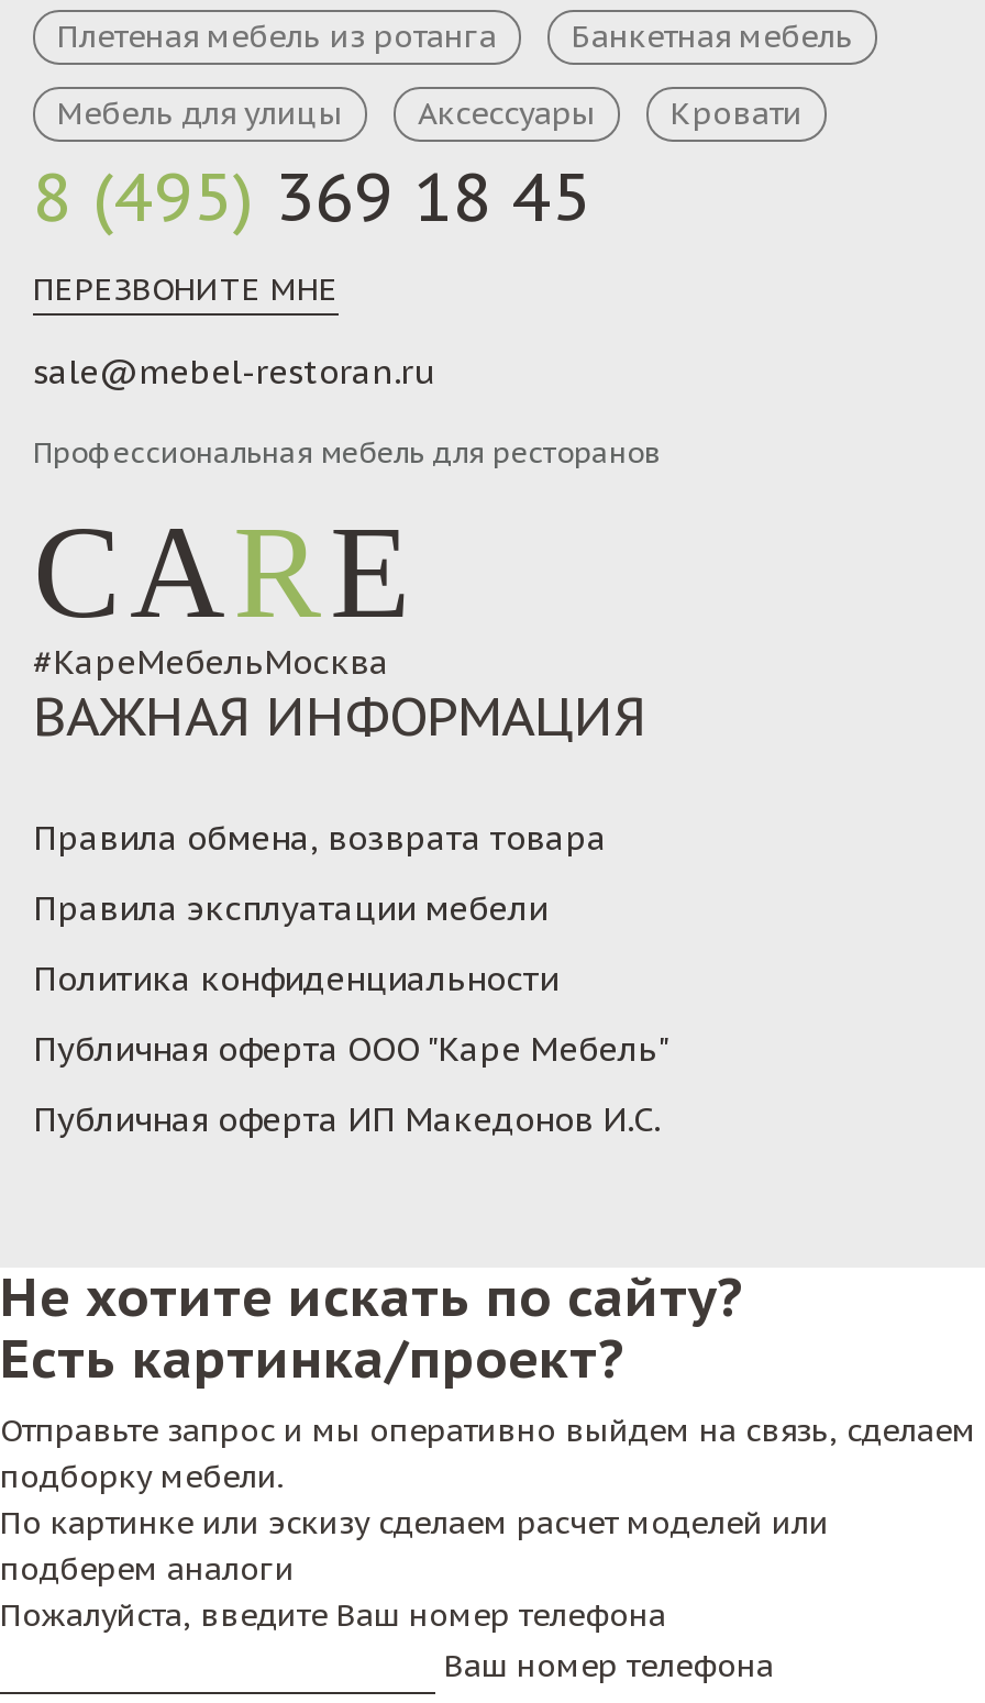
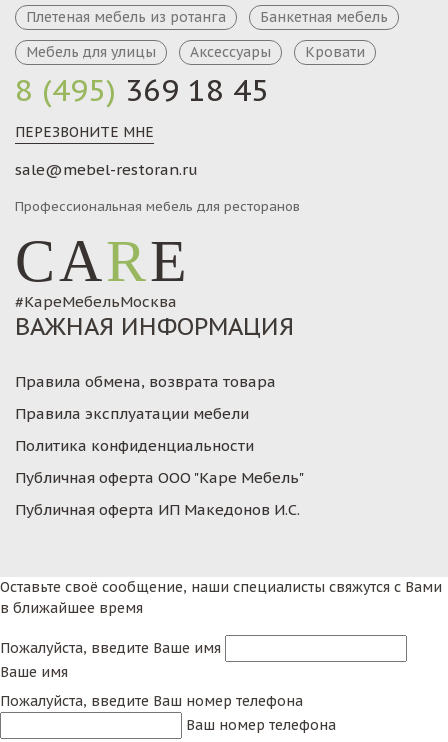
[0,1264,976,1590] Не хотите искать по сайту? | Есть картинка/проект? | Отправьте запрос и мы оперативно выйдем на связь, сделаем | подборку мебели. | По картинке или эскизу сделаем расчет моделей или | подберем аналоги -> [0,578,442,681] Оставьте своё сообщение, наши специалисты свяжутся с Вами | в ближайшее время | Пожалуйста, введите Ваше имя | Ваше имя

